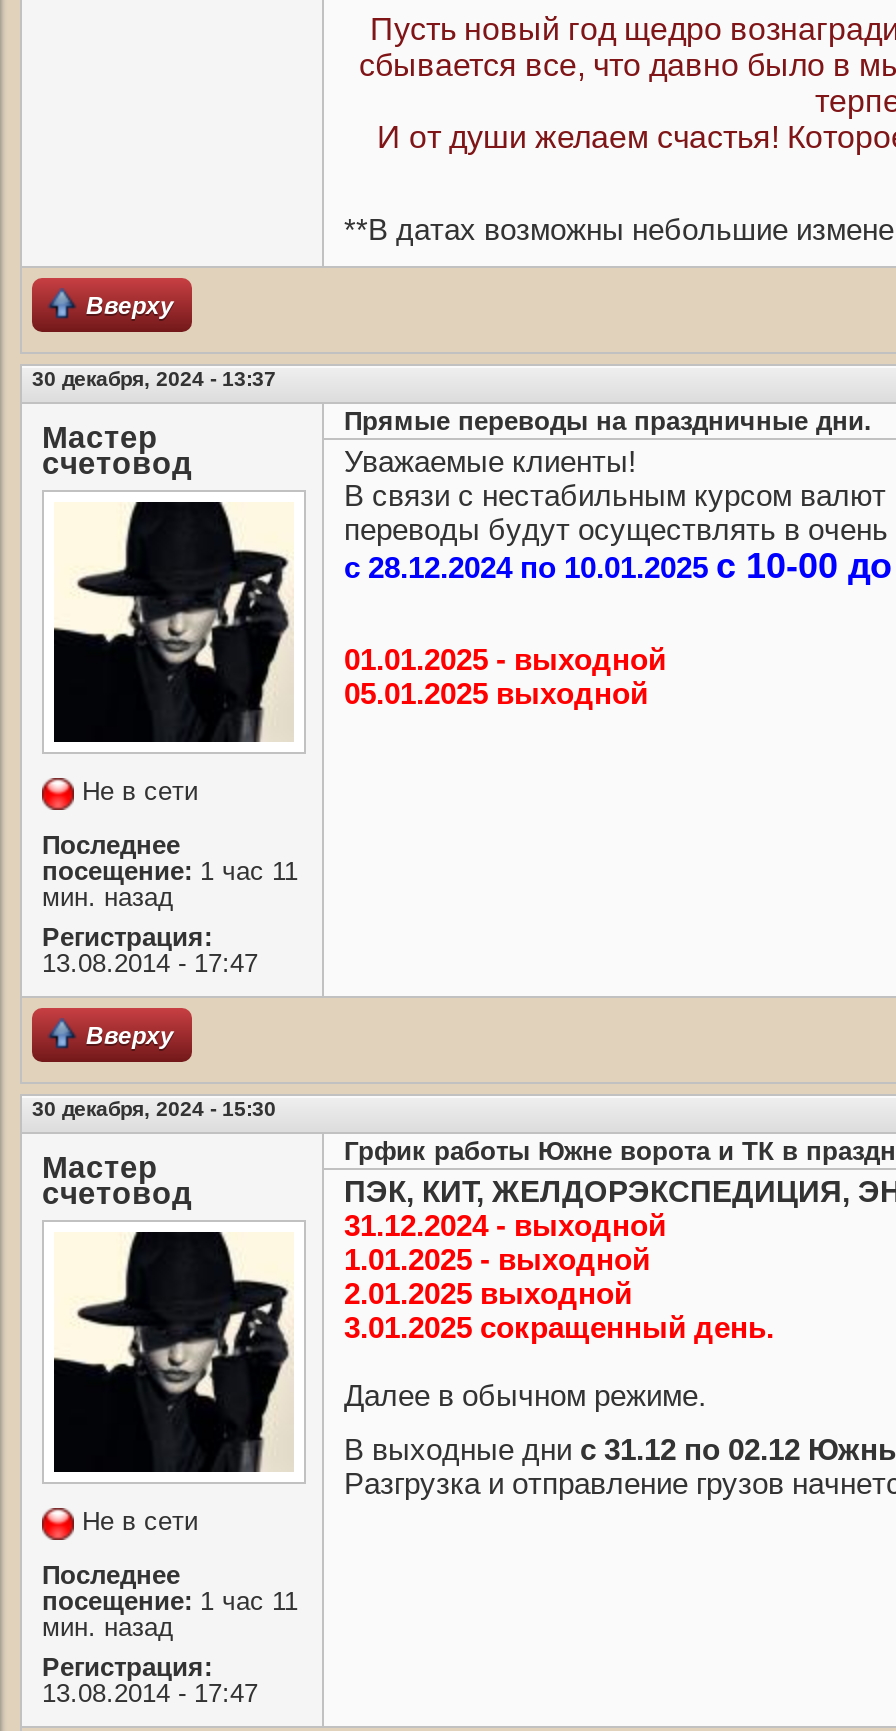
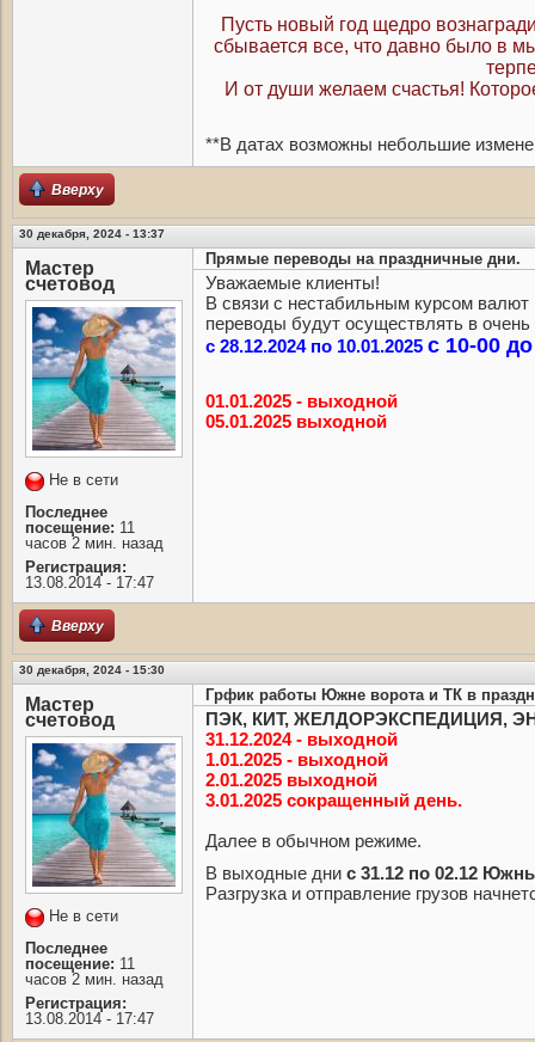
[52,500,294,744] [image] -> [31,306,177,452] [image]
[42,856,298,912] посещение: 1 час 11 | мин. назад -> [25,518,164,552] посещение: 11 | часов 2 мин. назад
[52,1230,294,1474] [image] -> [31,742,177,888] [image]
[42,1586,298,1642] посещение: 1 час 11 | мин. назад -> [25,955,164,988] посещение: 11 | часов 2 мин. назад

